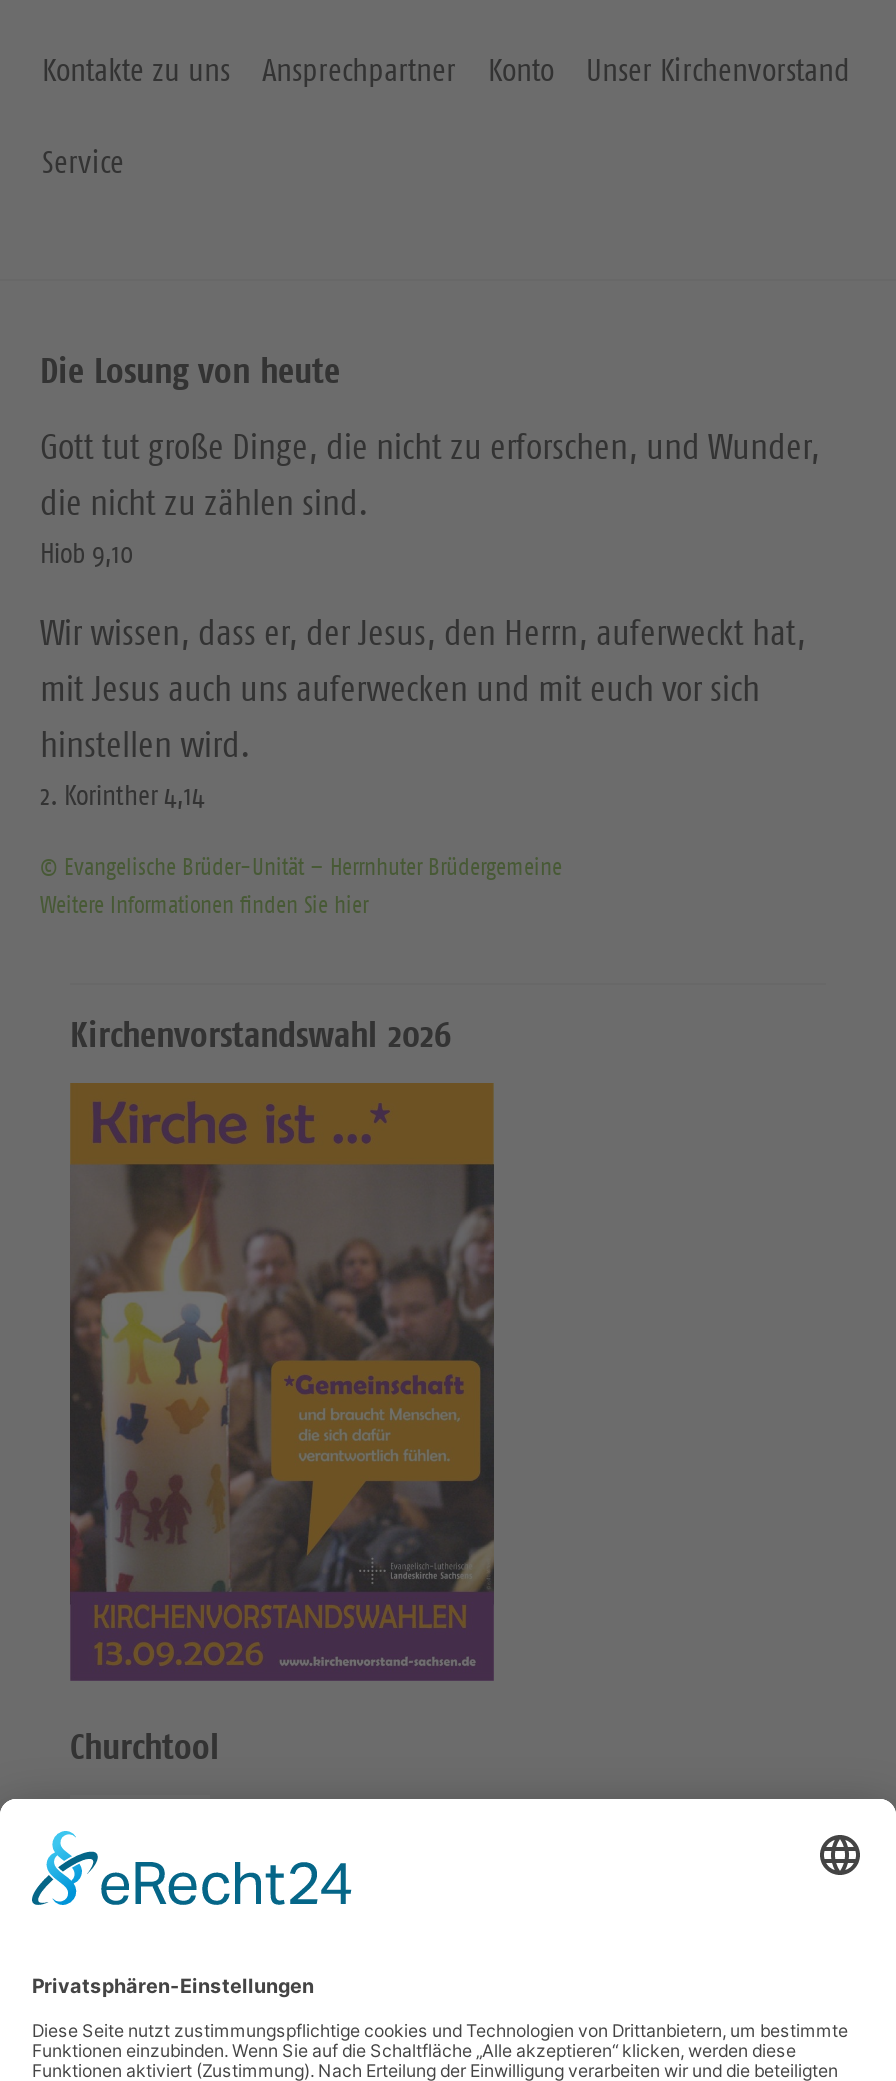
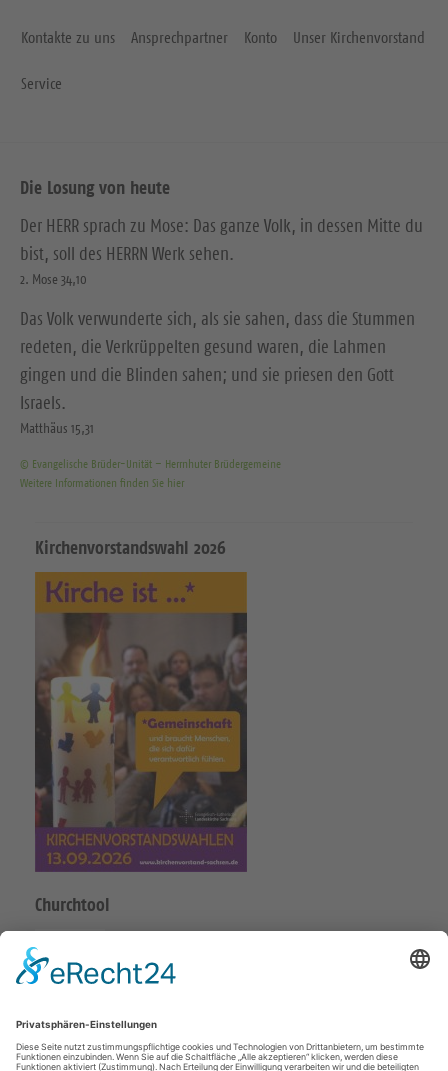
[40,424,820,570] Gott tut große Dinge, die nicht zu erforschen, und Wunder, | die nicht zu zählen sind. | Hiob 9,10 -> [20,214,423,287] Der HERR sprach zu Mose: Das ganze Volk, in dessen Mitte du | bist, soll des HERRN Werk sehen. | 2. Mose 34,10
[40,610,806,812] Wir wissen, dass er, der Jesus, den Herrn, auferweckt hat, | mit Jesus auch uns auferwecken und mit euch vor sich | hinstellen wird. | 2. Korinther 4,14 -> [20,307,415,436] Das Volk verwunderte sich, als sie sahen, dass die Stummen | redeten, die Verkrüppelten gesund waren, die Lahmen | gingen und die Blinden sahen; und sie priesen den Gott | Israels. | Matthäus 15,31

